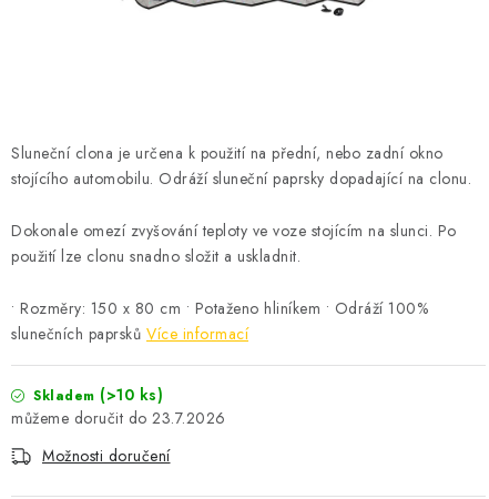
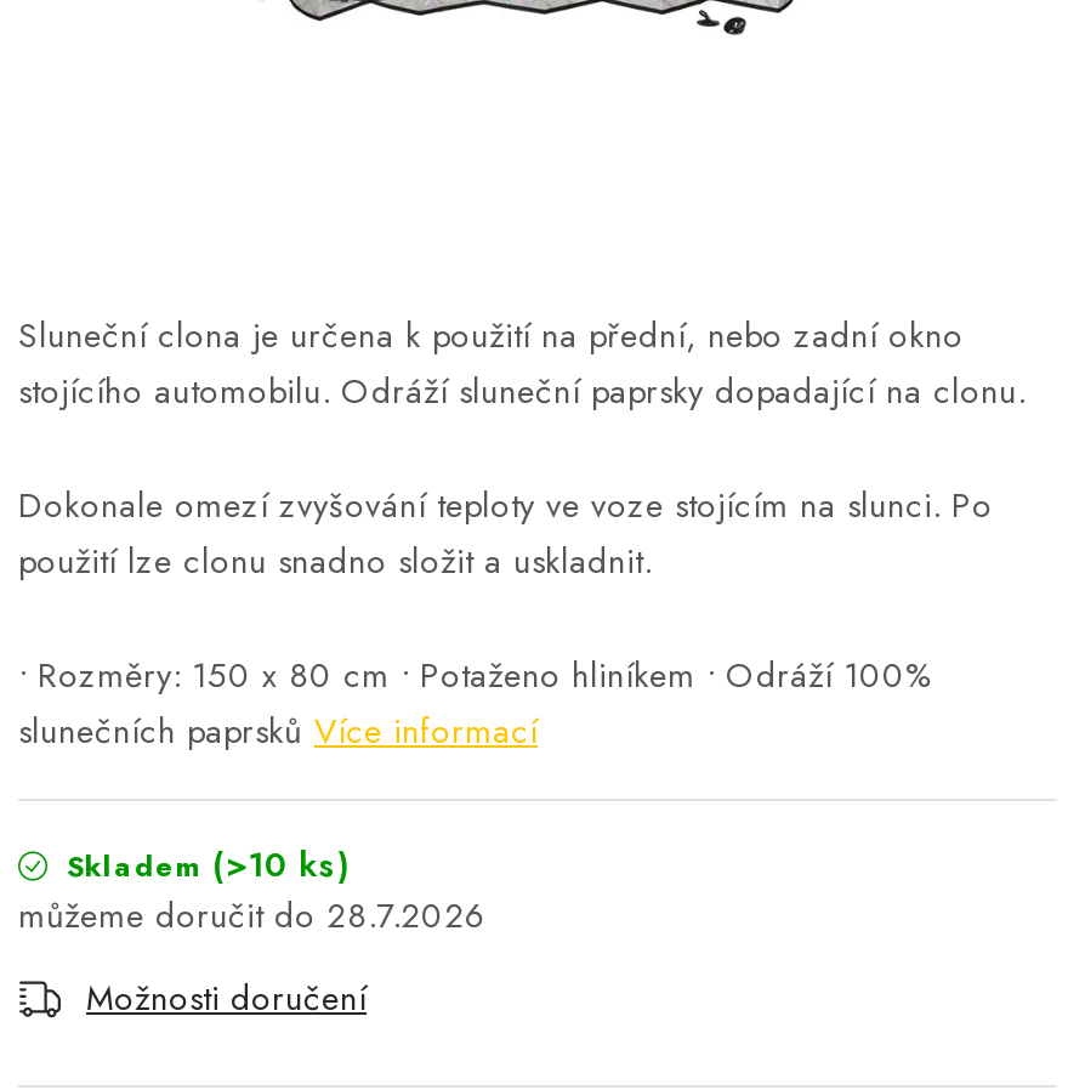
[152,407,226,429] 23.7.2026 -> [326,891,488,939] 28.7.2026

